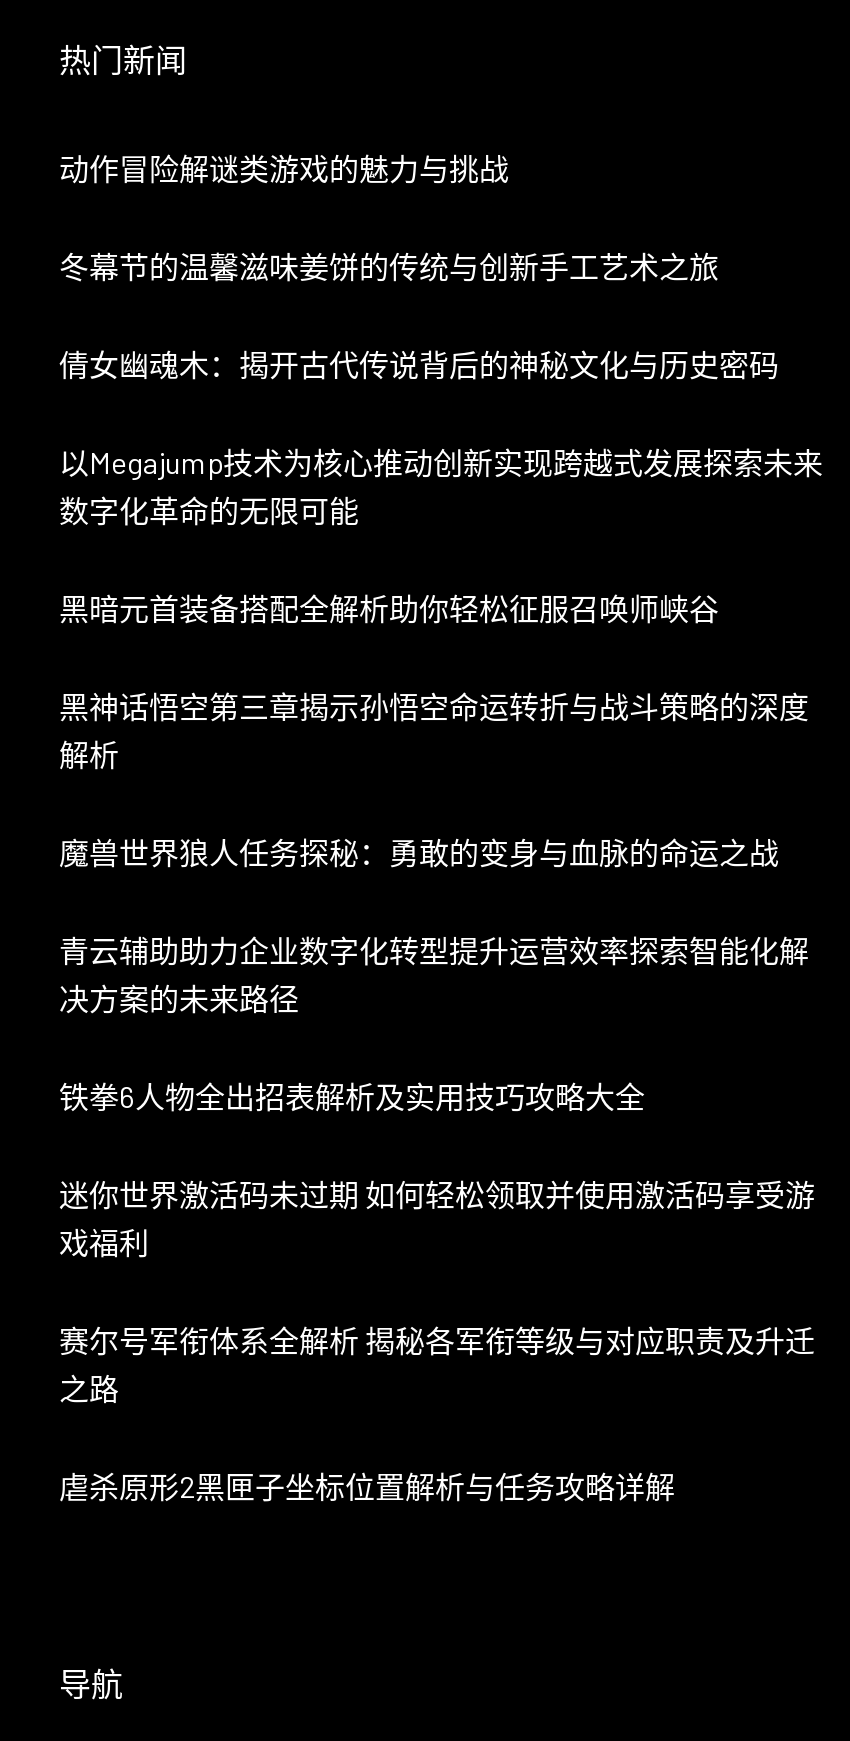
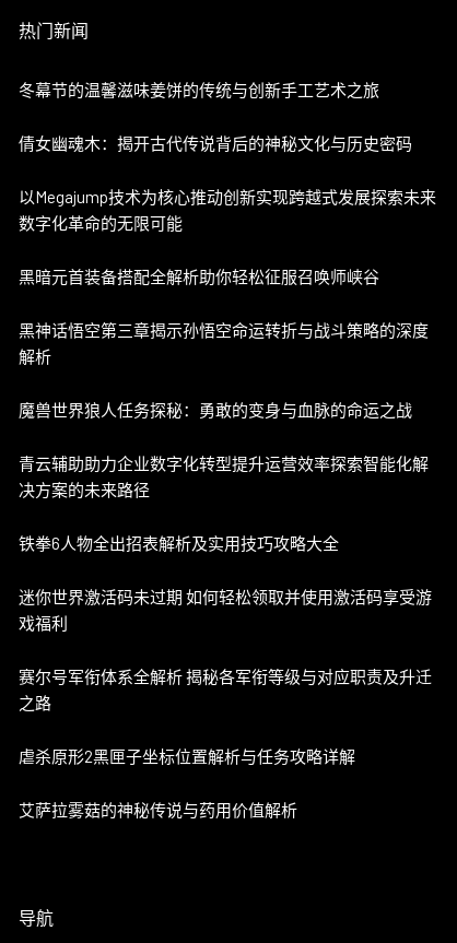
[59,150,509,186] 动作冒险解谜类游戏的魅力与挑战 -> none
moved [59,248,823,1504] -> [19,80,436,766]: 冬幕节的温馨滋味姜饼的传统与创新手工艺术之旅 | 倩女幽魂木：揭开古代传说背后的神秘文化与历史密码 | 以Megajump技术为核心推动创新实现跨越式发展探索未来 | ... | 之路 | 虐杀原形2黑匣子坐标位置解析与任务攻略详解
none -> [19,800,297,820] 艾萨拉雾菇的神秘传说与药用价值解析

